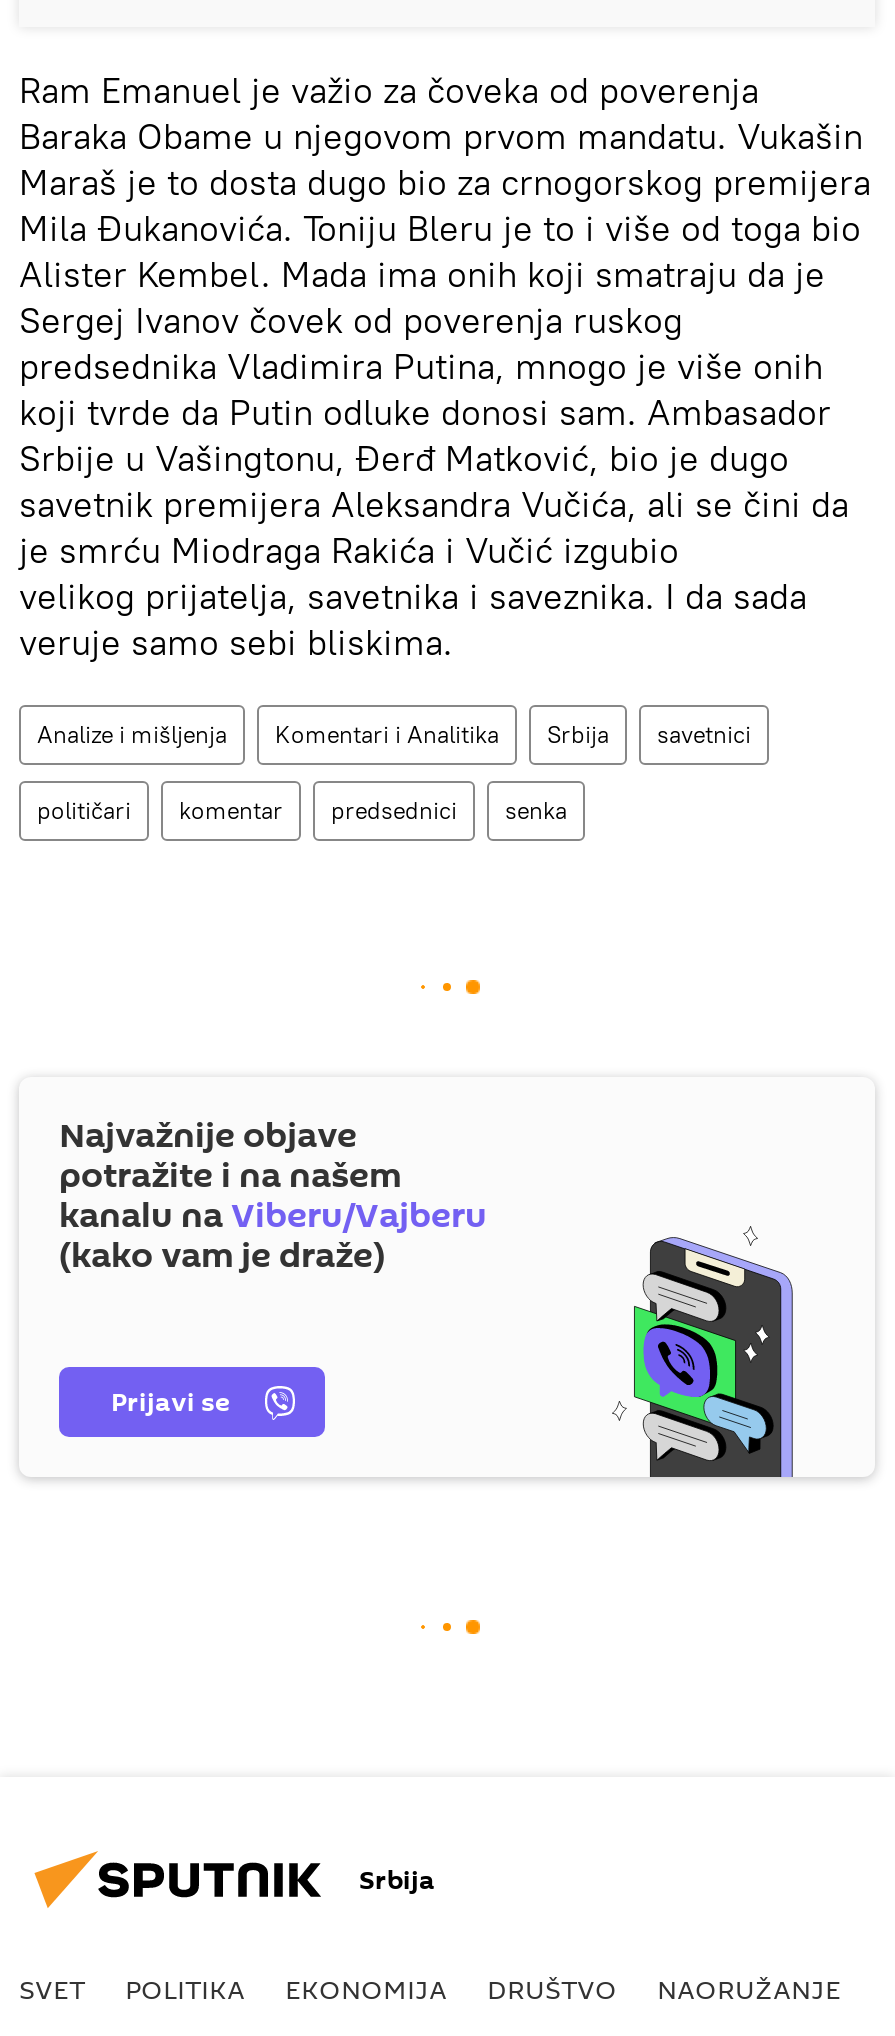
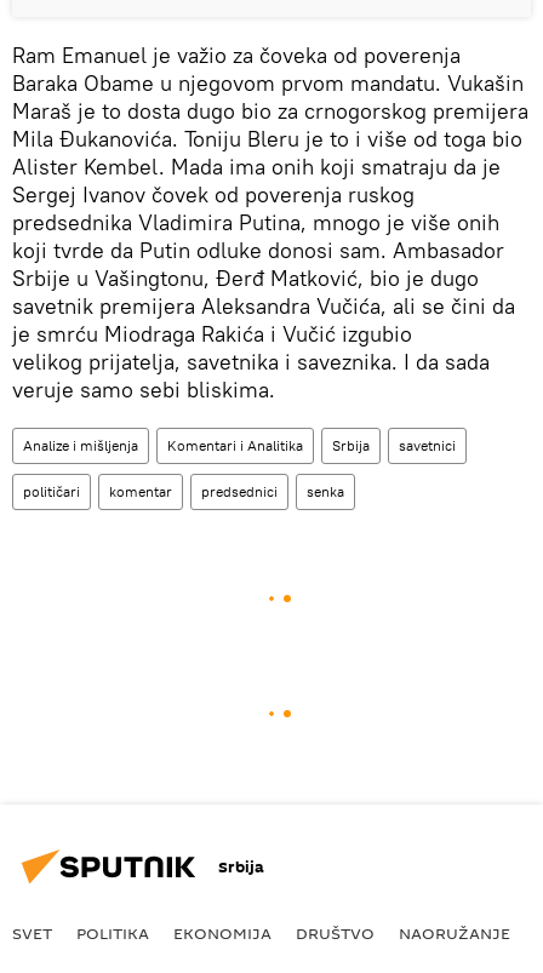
[33,1112,861,1481] [image] | Najvažnije objave | potražite i na našem | kanalu na Viberu/Vajberu | (kako vam je draže) | Prijavi se -> none

